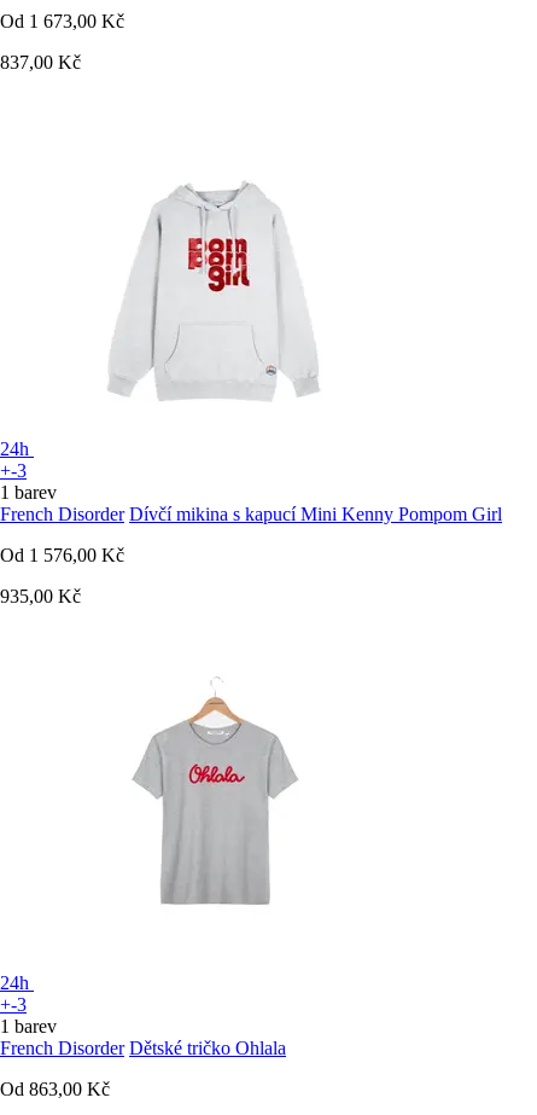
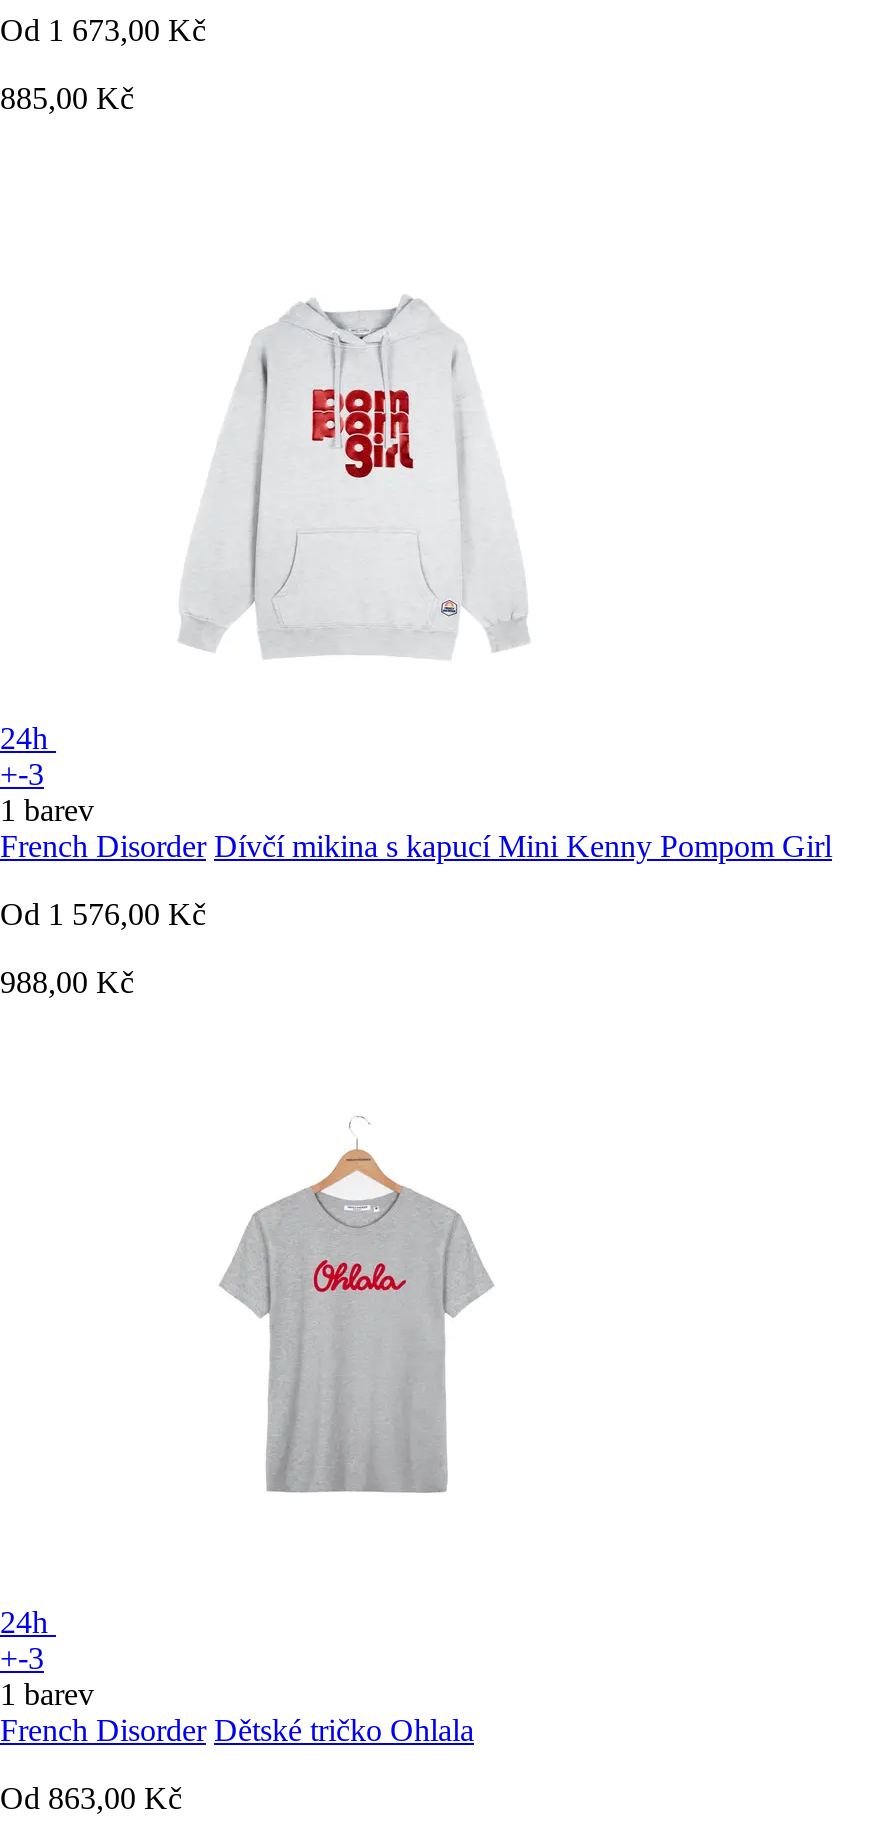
[0,52,81,72] 837,00 Kč -> [0,81,134,115] 885,00 Kč
[0,586,81,606] 935,00 Kč -> [0,965,134,999] 988,00 Kč

